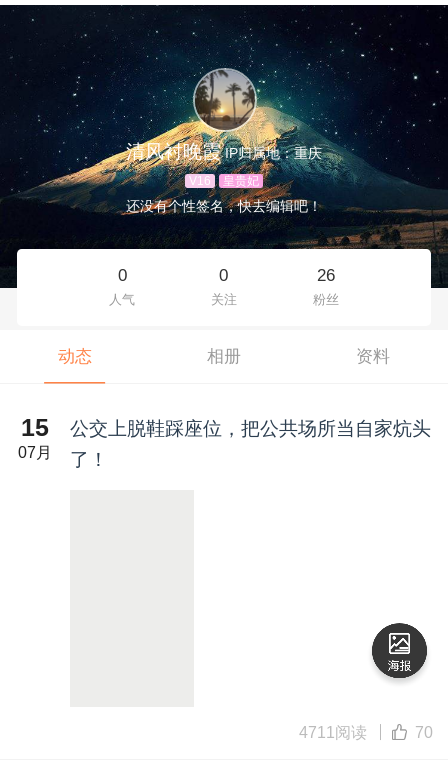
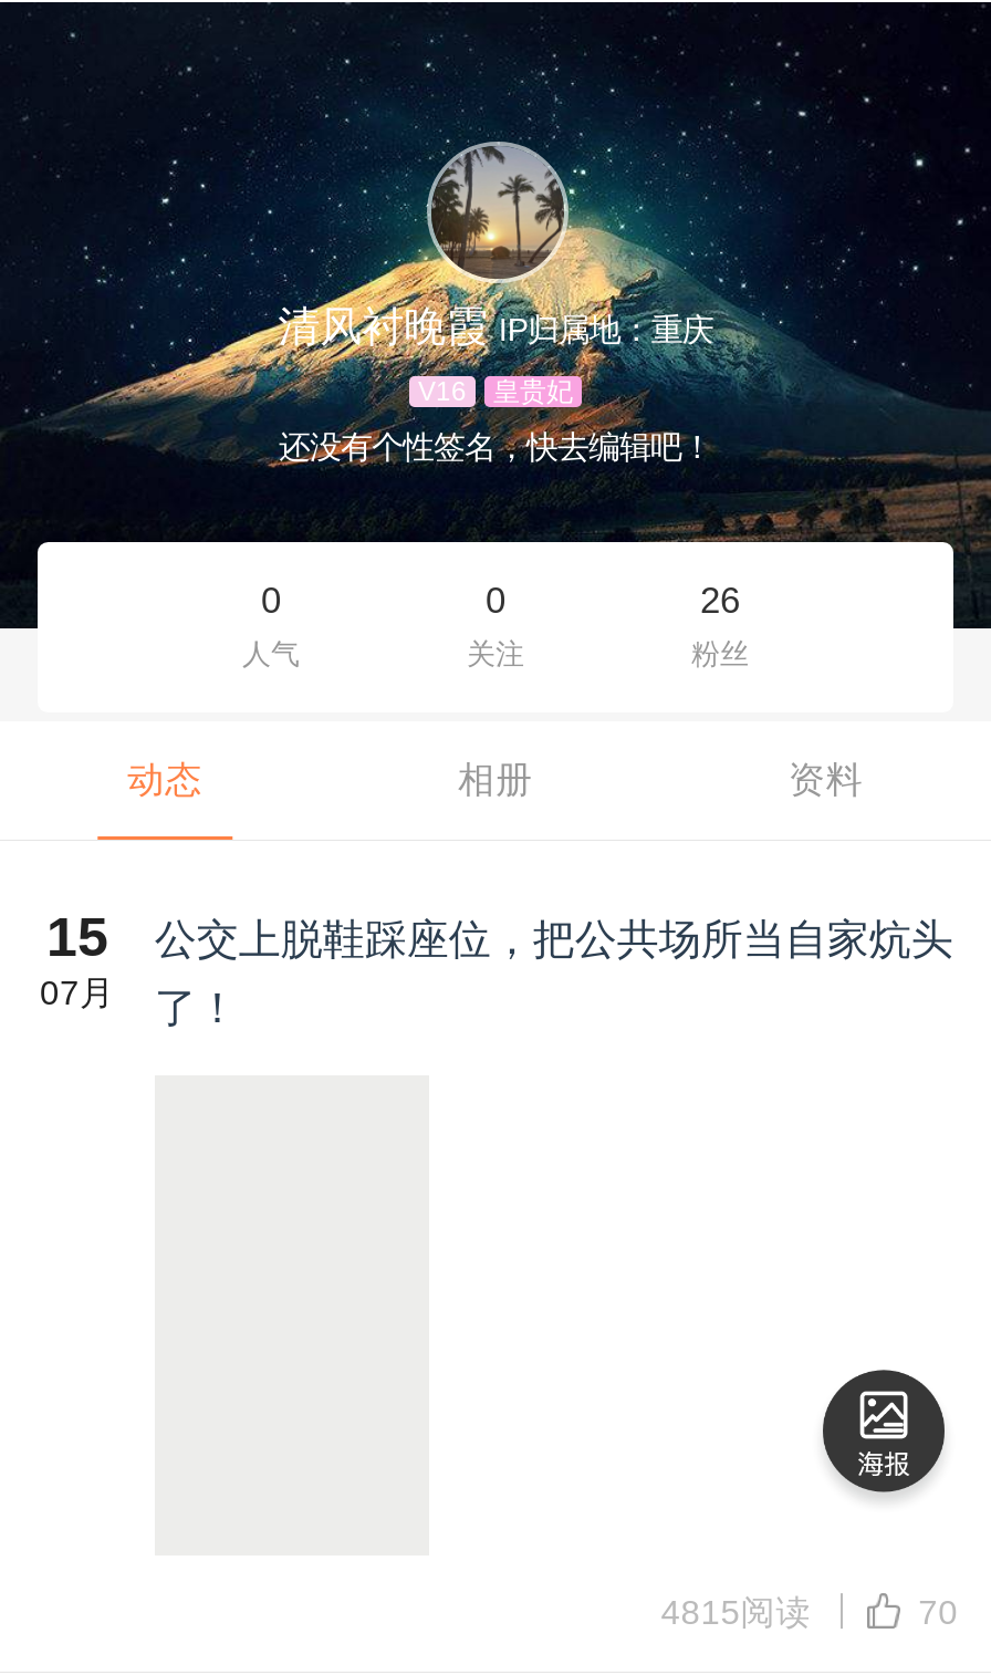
[299,724,367,741] 4711阅读 -> [661,1593,811,1630] 4815阅读

